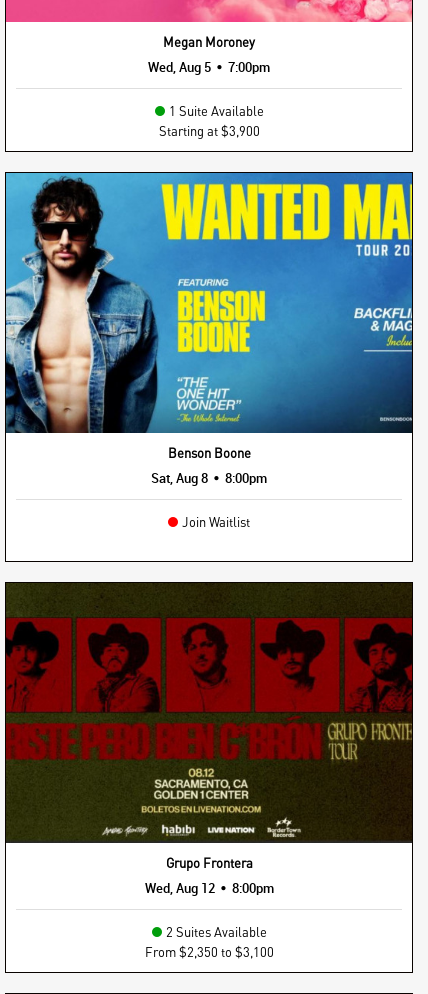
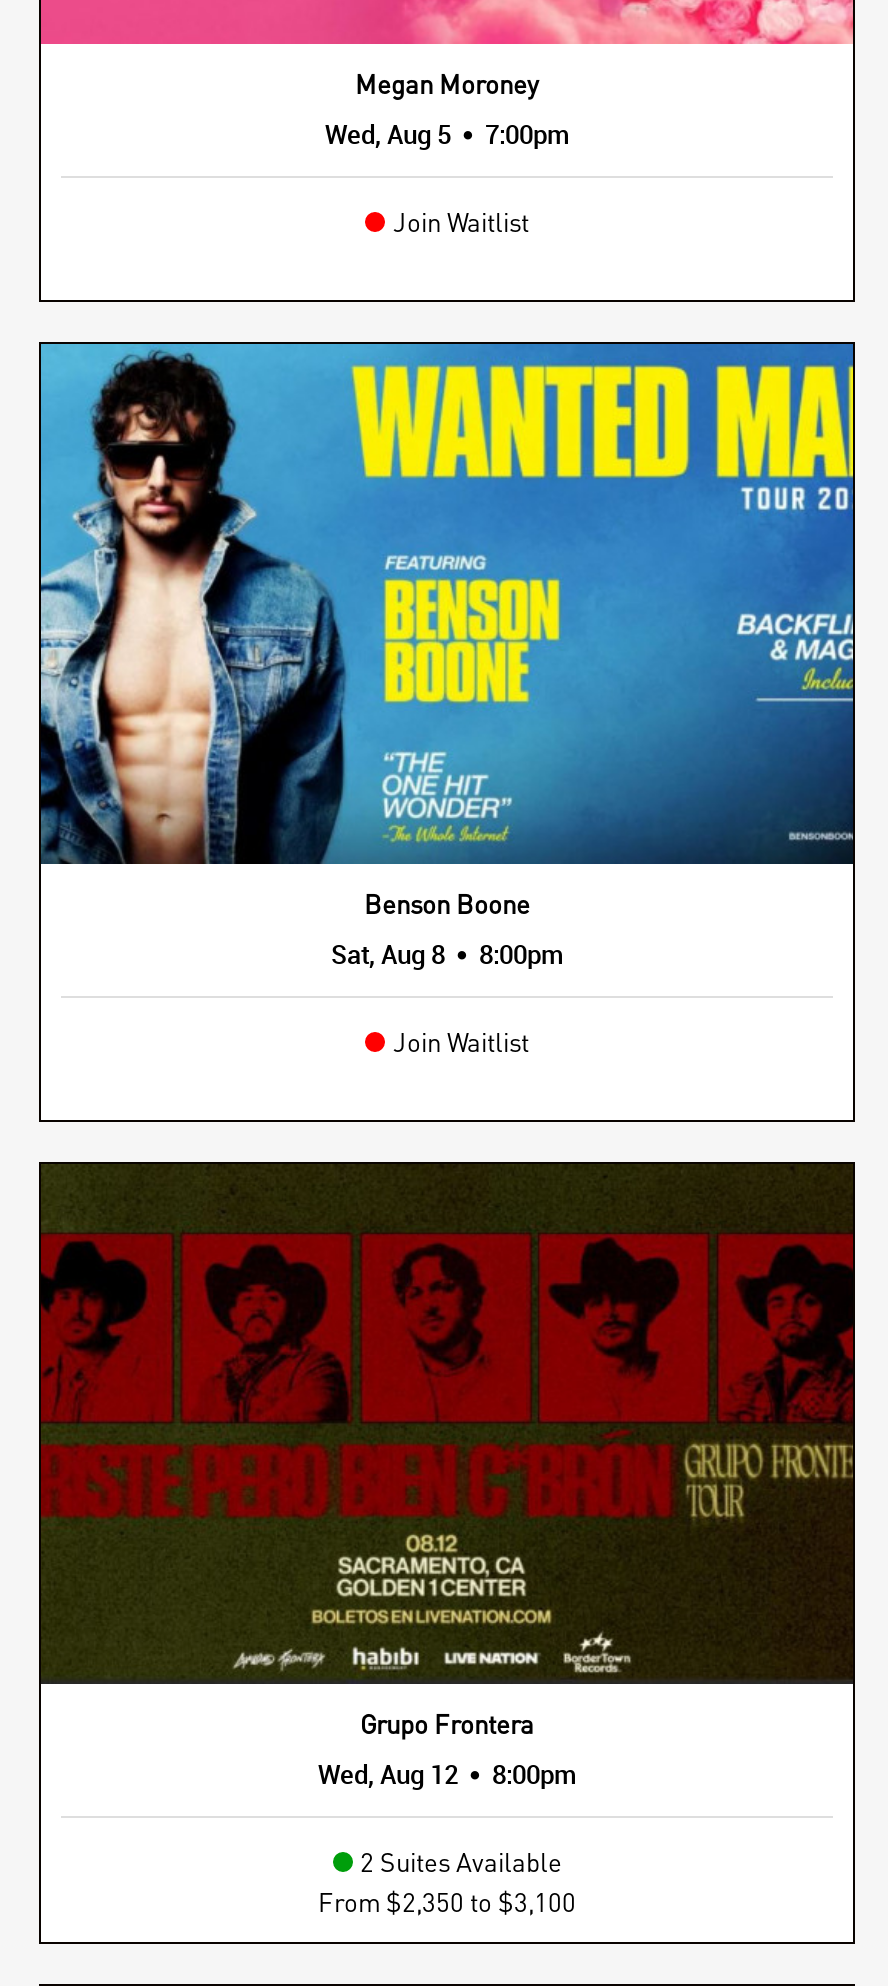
[158,103,263,139] 1 Suite Available | Starting at $3,900 -> [393,206,529,238] Join Waitlist

